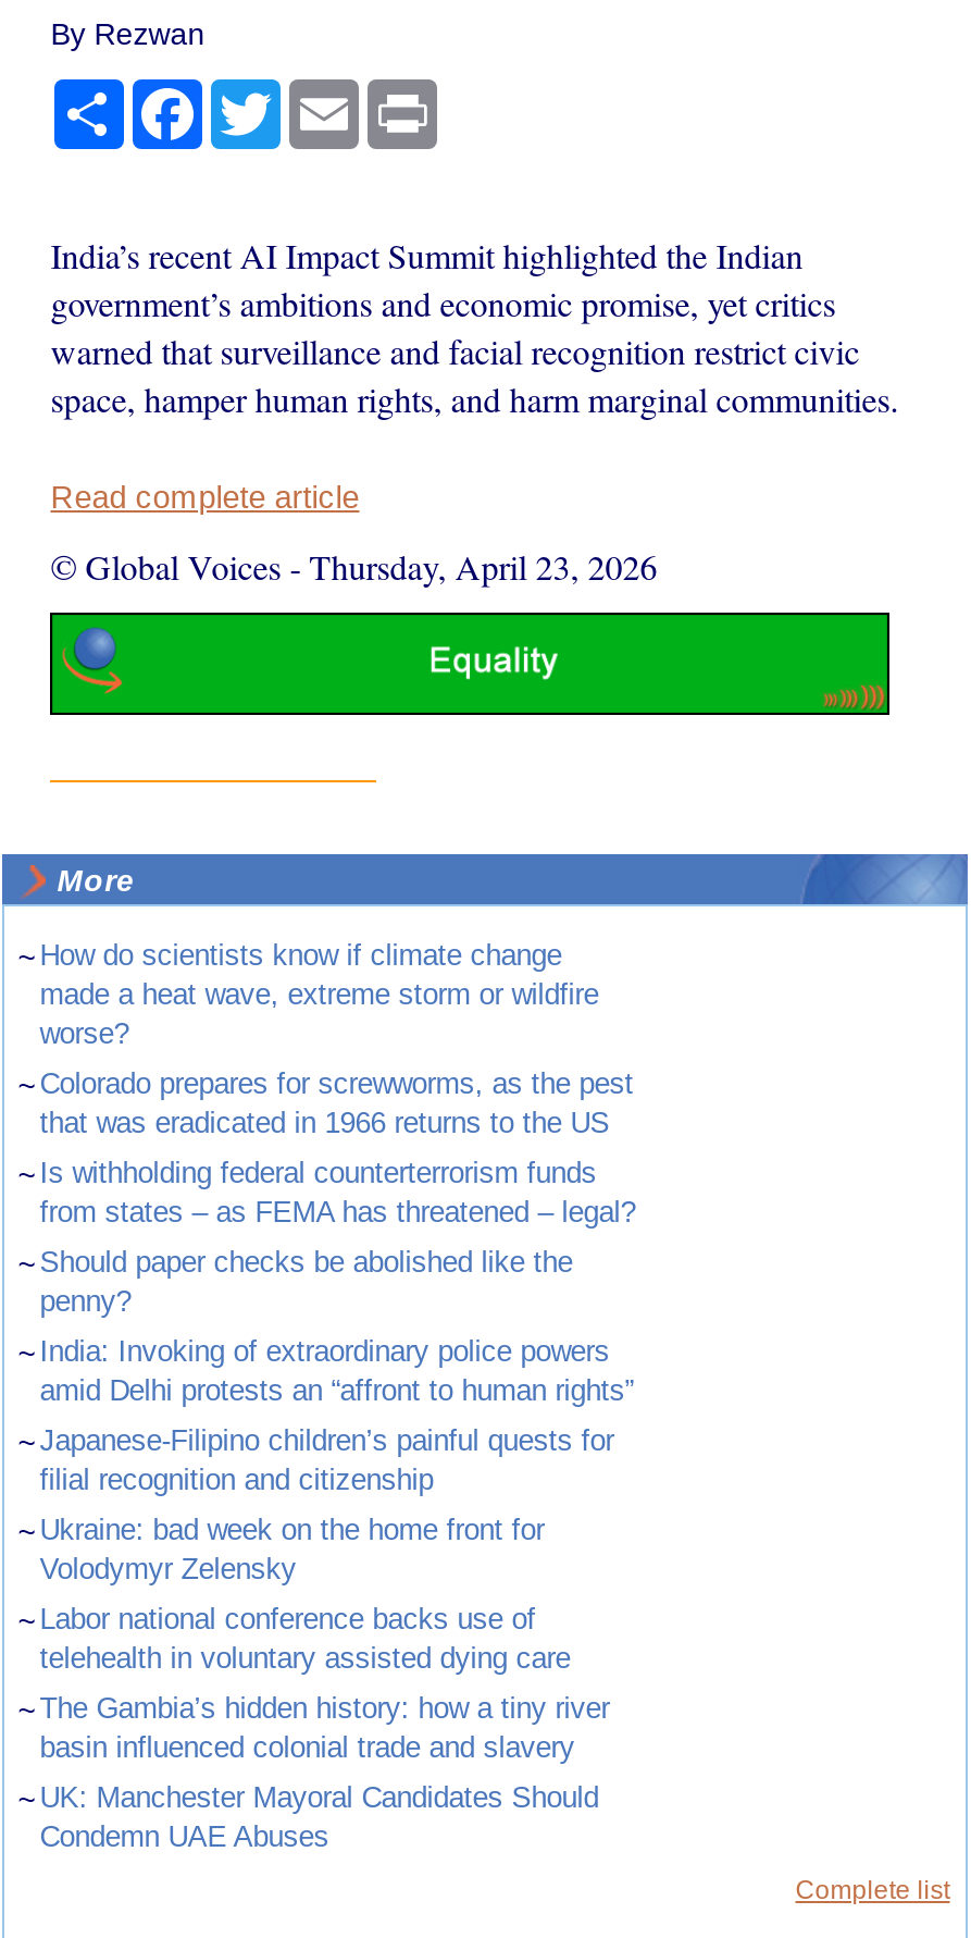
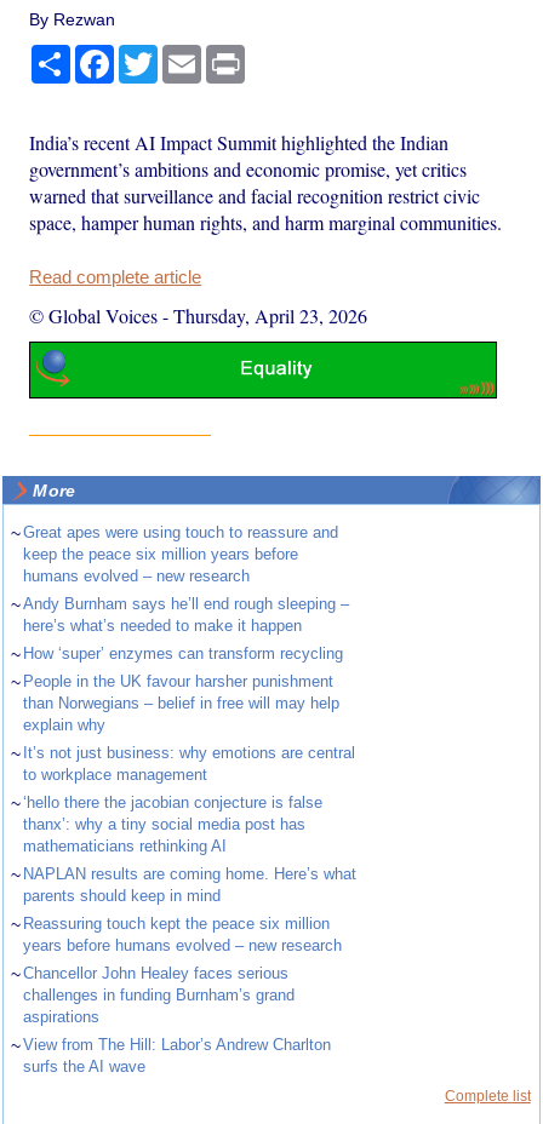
[18,940,635,1854] ~ How do scientists know if climate change | made a heat wave, extreme storm or wildfire | worse? | ~ Colorado prepares for screwworms, as the pest | that was eradicated in 1966 returns to the US | ~ Is withholding federal counterterrorism funds | from states – as FEMA has threatened – legal? | ~ Should paper checks be abolished like the | penny? | ~ India: Invoking of extraordinary police powers | amid Delhi protests an “affront to human rights” | ~ Japanese-Filipino children’s painful quests for | filial recognition and citizenship | ~ Ukraine: bad week on the home front for | Volodymyr Zelensky | ~ Labor national conference backs use of | telehealth in voluntary assisted dying care | ~ The Gambia’s hidden history: how a tiny river | basin influenced colonial trade and slavery | ~ UK: Manchester Mayoral Candidates Should | Condemn UAE Abuses -> [11,524,357,1076] ~ Great apes were using touch to reassure and | keep the peace six million years before | humans evolved – new research | ~ Andy Burnham says he’ll end rough sleeping – | here’s what’s needed to make it happen | ~ How ‘super’ enzymes can transform recycling | ~ People in the UK favour harsher punishment | than Norwegians – belief in free will may help | explain why | ~ It’s not just business: why emotions are central | to workplace management | ~ ‘hello there the jacobian conjecture is false | thanx’: why a tiny social media post has | mathematicians rethinking AI | ~ NAPLAN results are coming home. Here’s what | parents should keep in mind | ~ Reassuring touch kept the peace six million | years before humans evolved – new research | ~ Chancellor John Healey faces serious | challenges in funding Burnham’s grand | aspirations | ~ View from The Hill: Labor’s Andrew Charlton | surfs the AI wave

